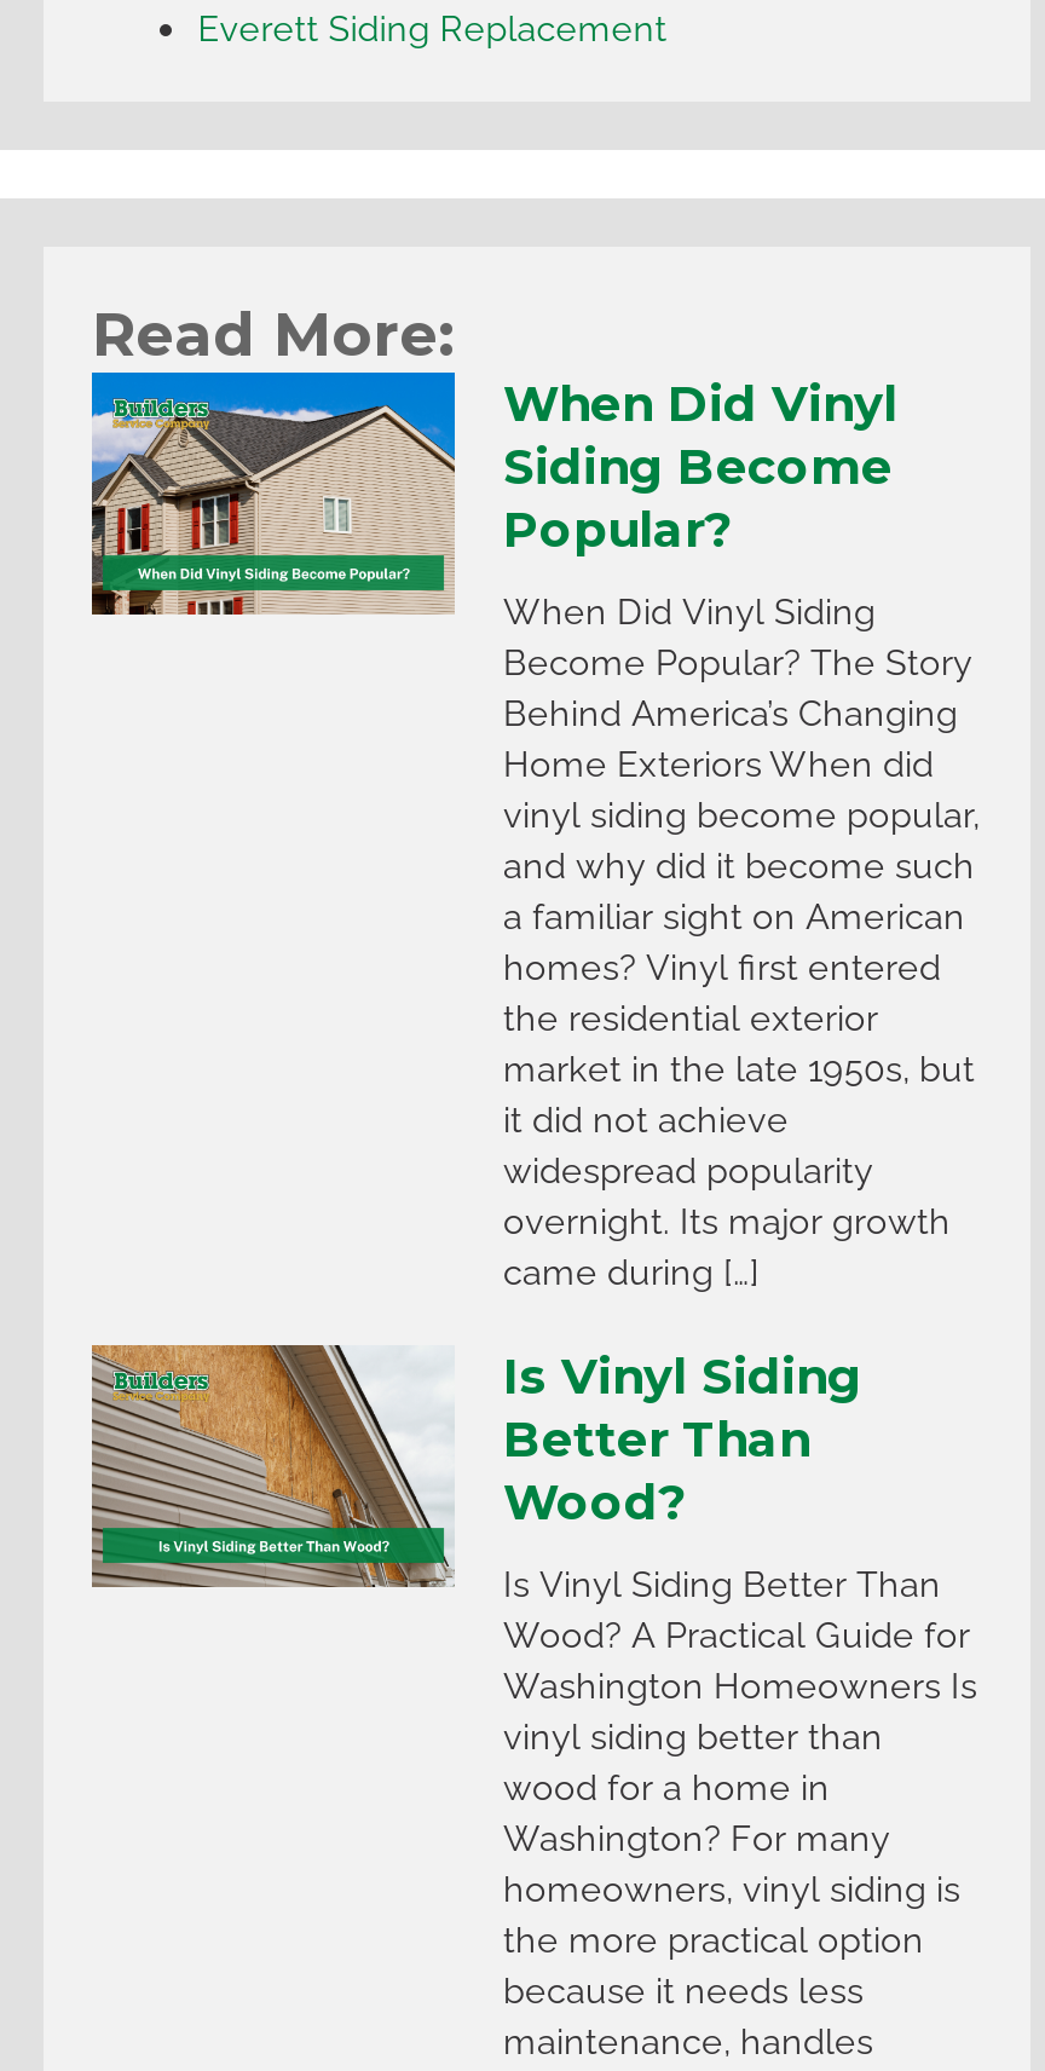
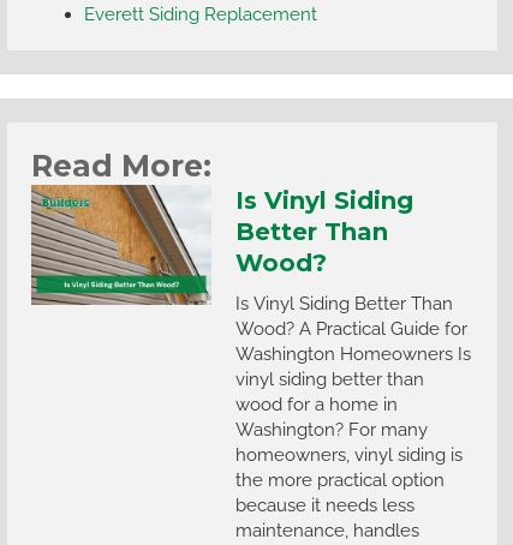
[90,376,980,1293] [image] | When Did Vinyl | Siding Become | Popular? | When Did Vinyl Siding | Become Popular? The Story | Behind America’s Changing | Home Exteriors When did | vinyl siding become popular, | and why did it become such | a familiar sight on American | homes? Vinyl first entered | the residential exterior | market in the late 1950s, but | it did not achieve | widespread popularity | overnight. Its major growth | came during […] -> none

